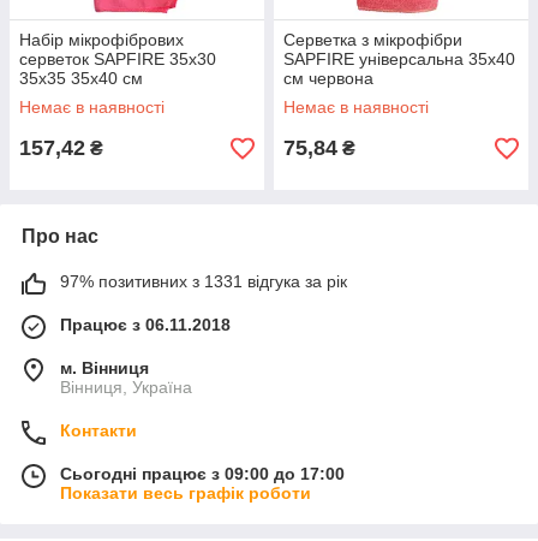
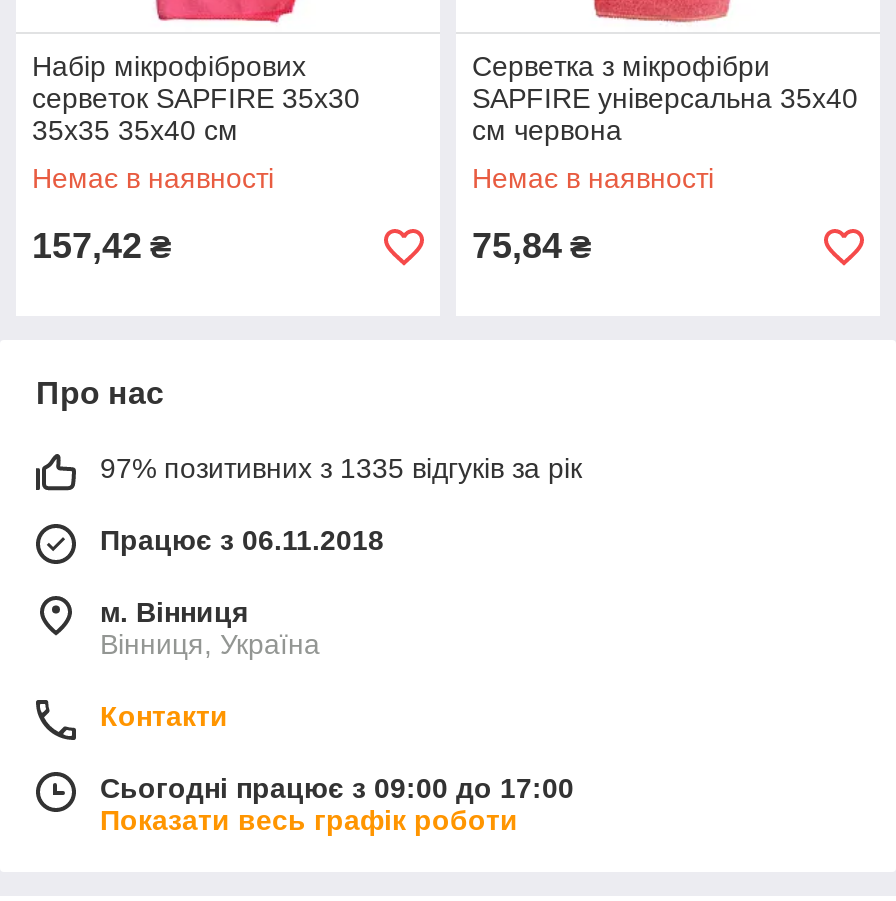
[60,272,347,291] 97% позитивних з 1331 відгука за рік -> [100,452,582,484] 97% позитивних з 1335 відгуків за рік

